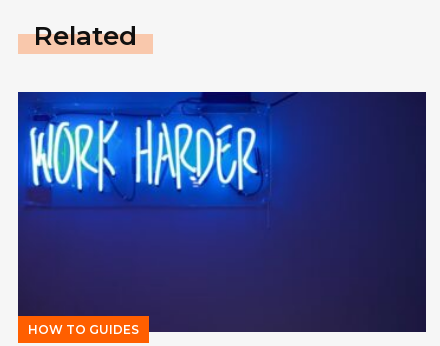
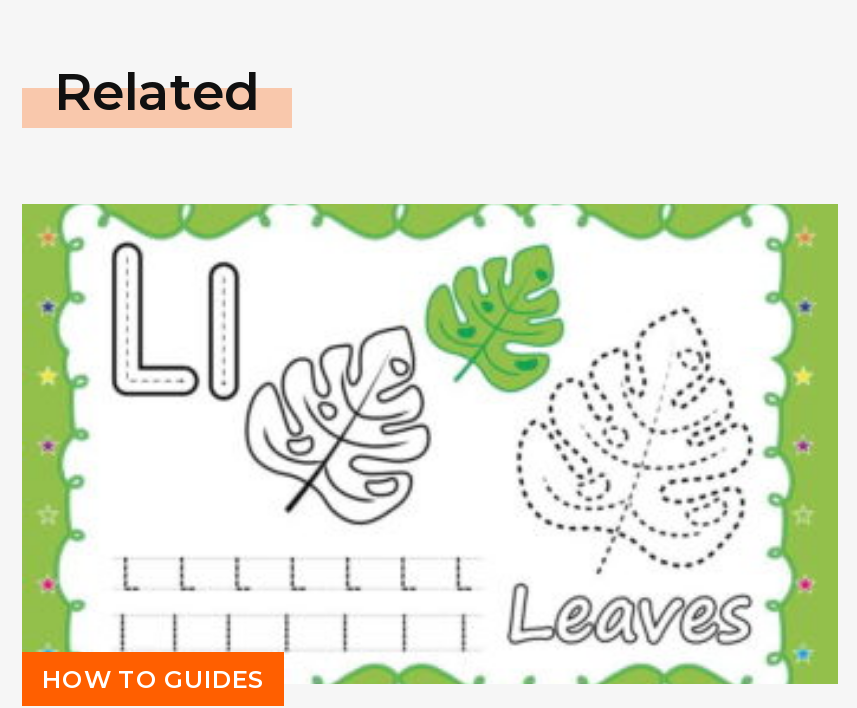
[17,91,427,333] [image] -> [20,201,840,685] [image]

